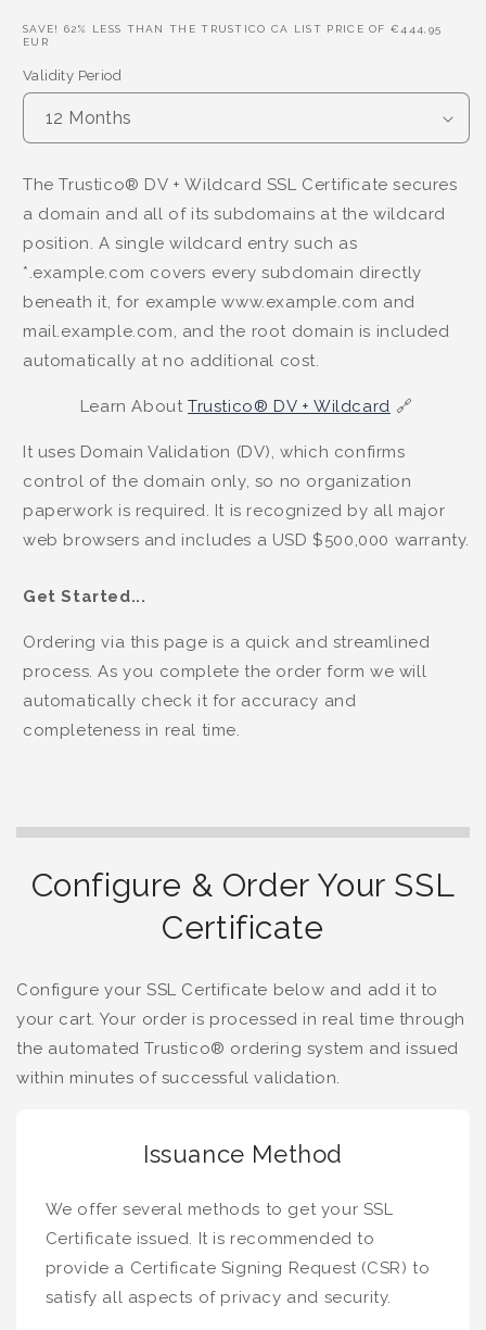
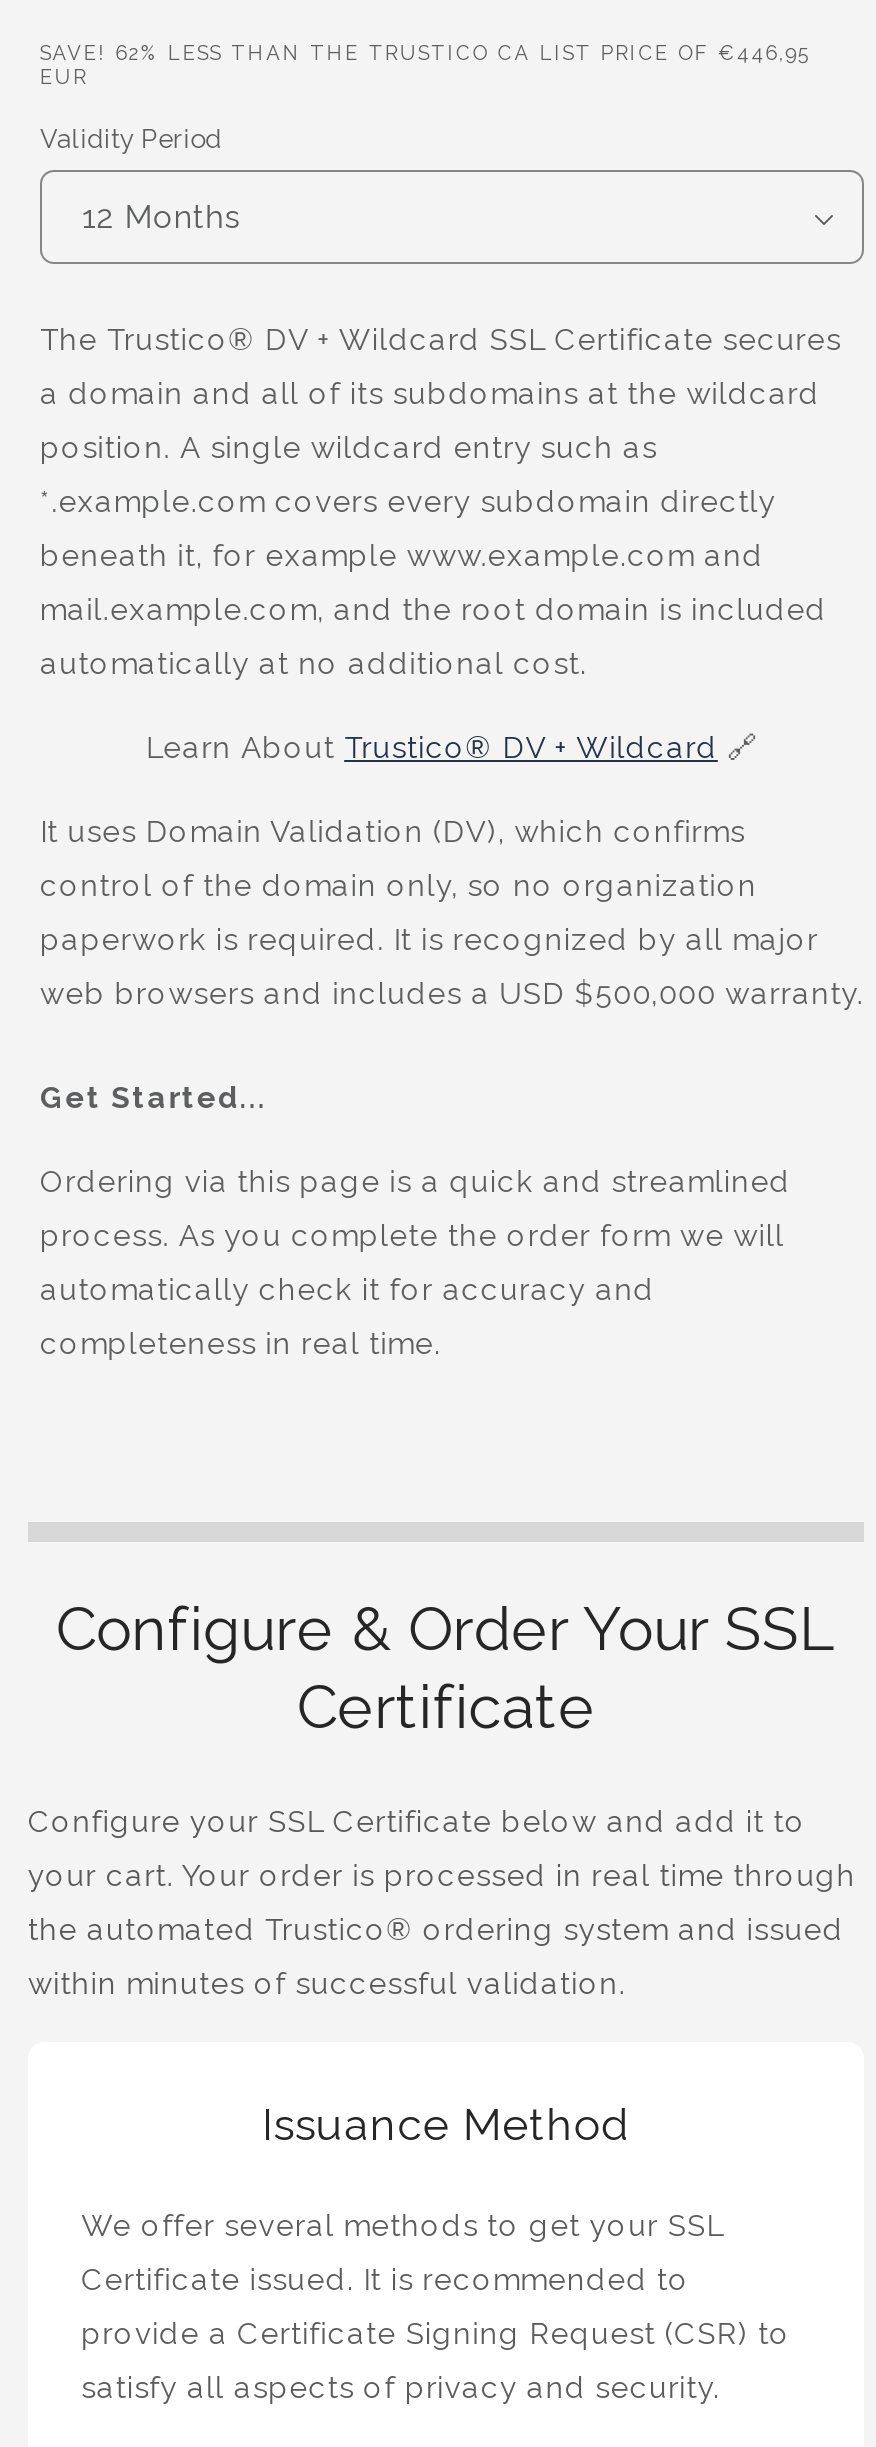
[23,23,442,35] SAVE! 62% LESS THAN THE TRUSTICO CA LIST PRICE OF €444,95 -> [40,42,810,64] SAVE! 62% LESS THAN THE TRUSTICO CA LIST PRICE OF €446,95

